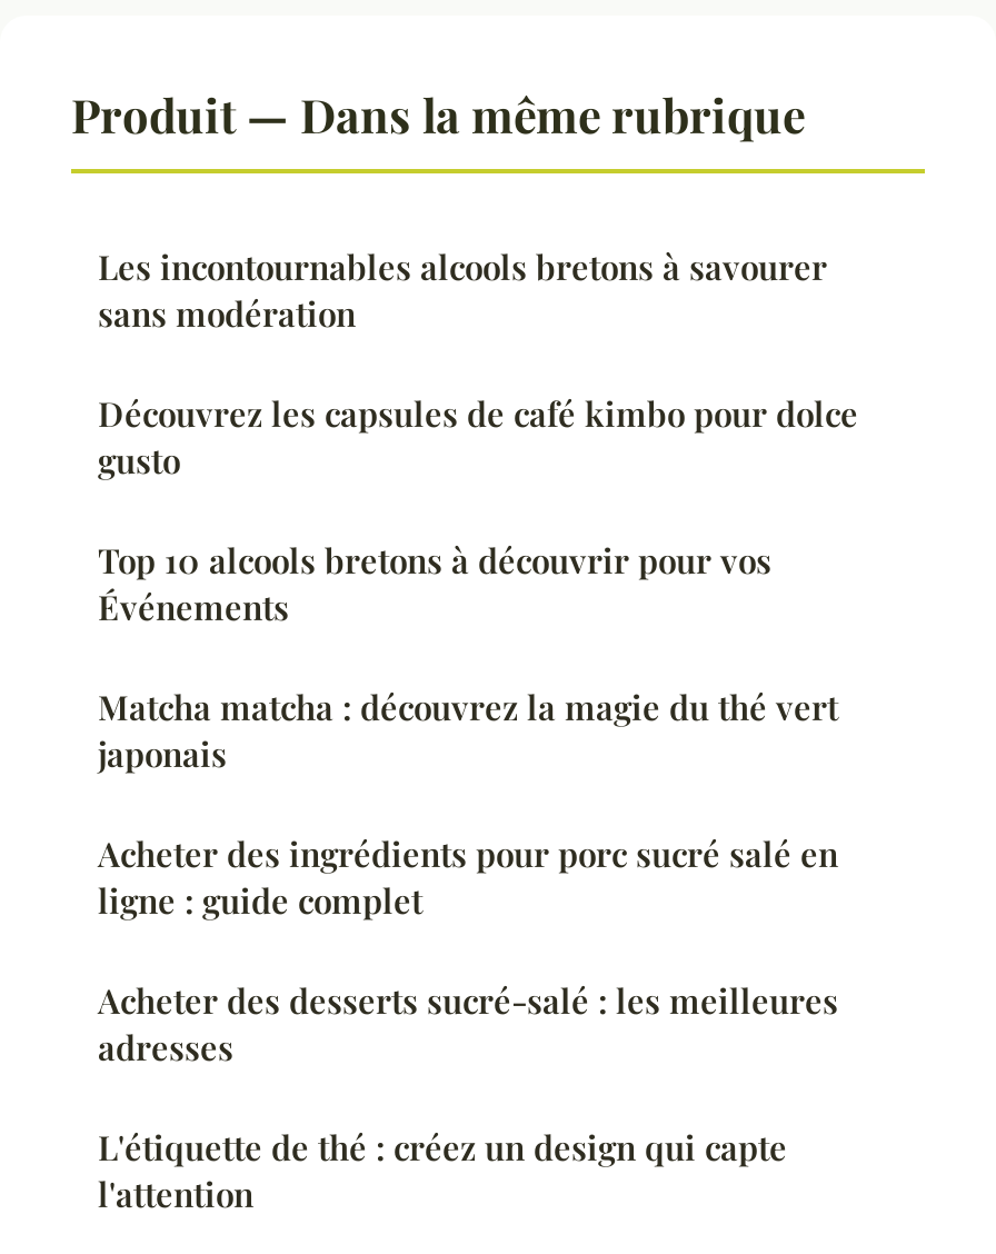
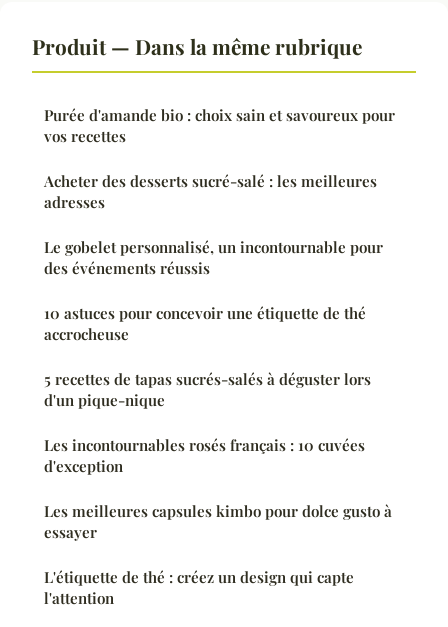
[98,245,858,923] Les incontournables alcools bretons à savourer | sans modération | Découvrez les capsules de café kimbo pour dolce | gusto | Top 10 alcools bretons à découvrir pour vos | Événements | Matcha matcha : découvrez la magie du thé vert | japonais | Acheter des ingrédients pour porc sucré salé en | ligne : guide complet -> [44,105,395,146] Purée d'amande bio : choix sain et savoureux pour | vos recettes
moved [98,979,838,1070] -> [44,171,377,212]: Acheter des desserts sucré-salé : les meilleures | adresses
none -> [44,237,392,542] Le gobelet personnalisé, un incontournable pour | des événements réussis | 10 astuces pour concevoir une étiquette de thé | accrocheuse | 5 recettes de tapas sucrés-salés à déguster lors | d'un pique-nique | Les incontournables rosés français : 10 cuvées | d'exception | Les meilleures capsules kimbo pour dolce gusto à | essayer

